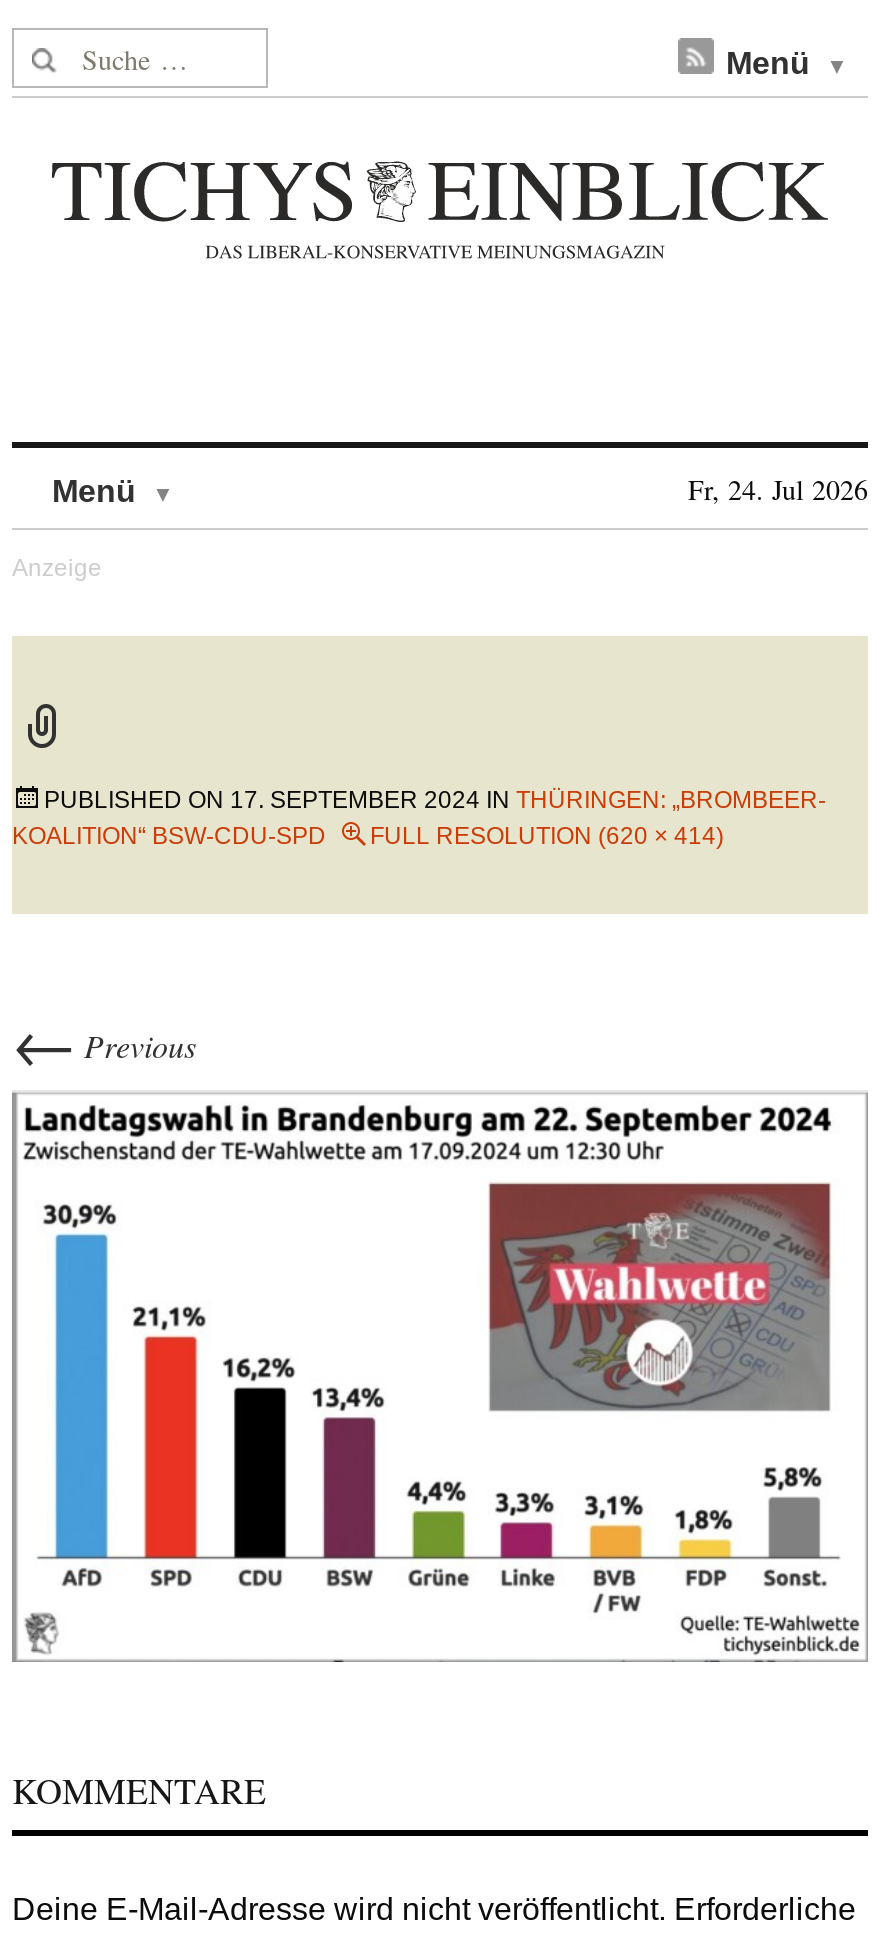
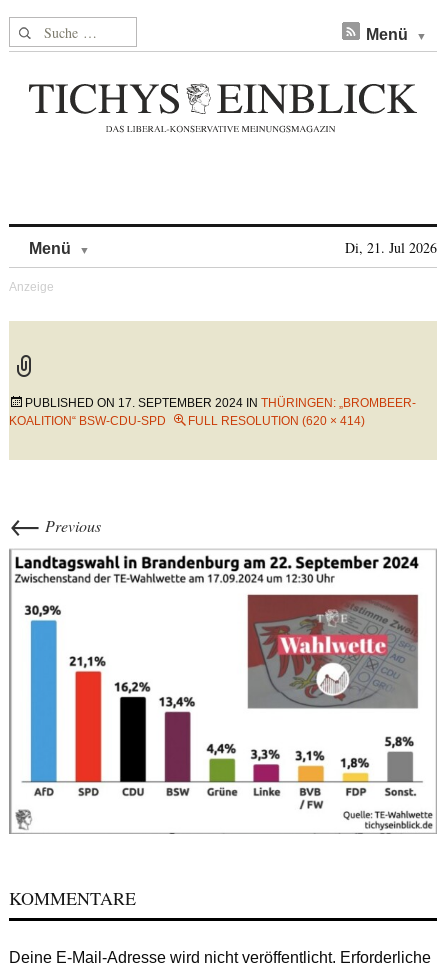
[688,470,868,508] Fr, 24. Jul 2026 -> [345,238,437,257] Di, 21. Jul 2026

